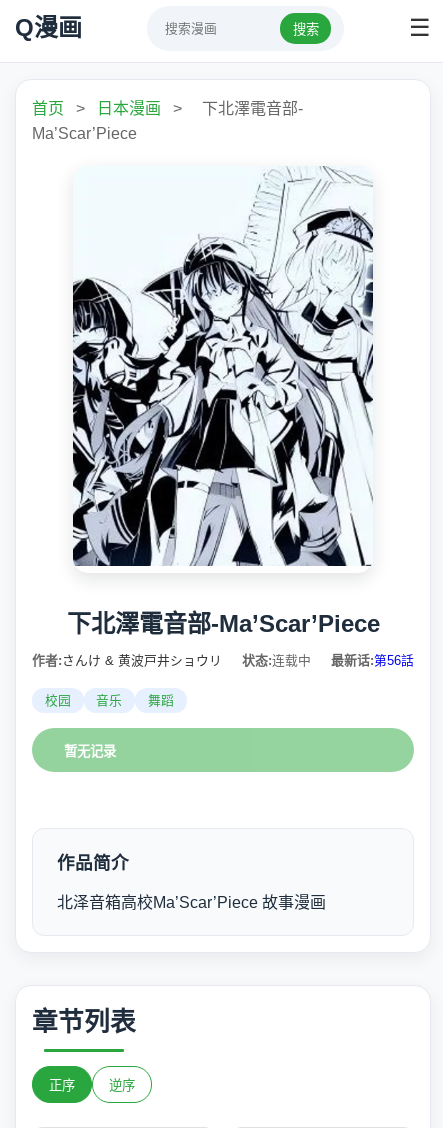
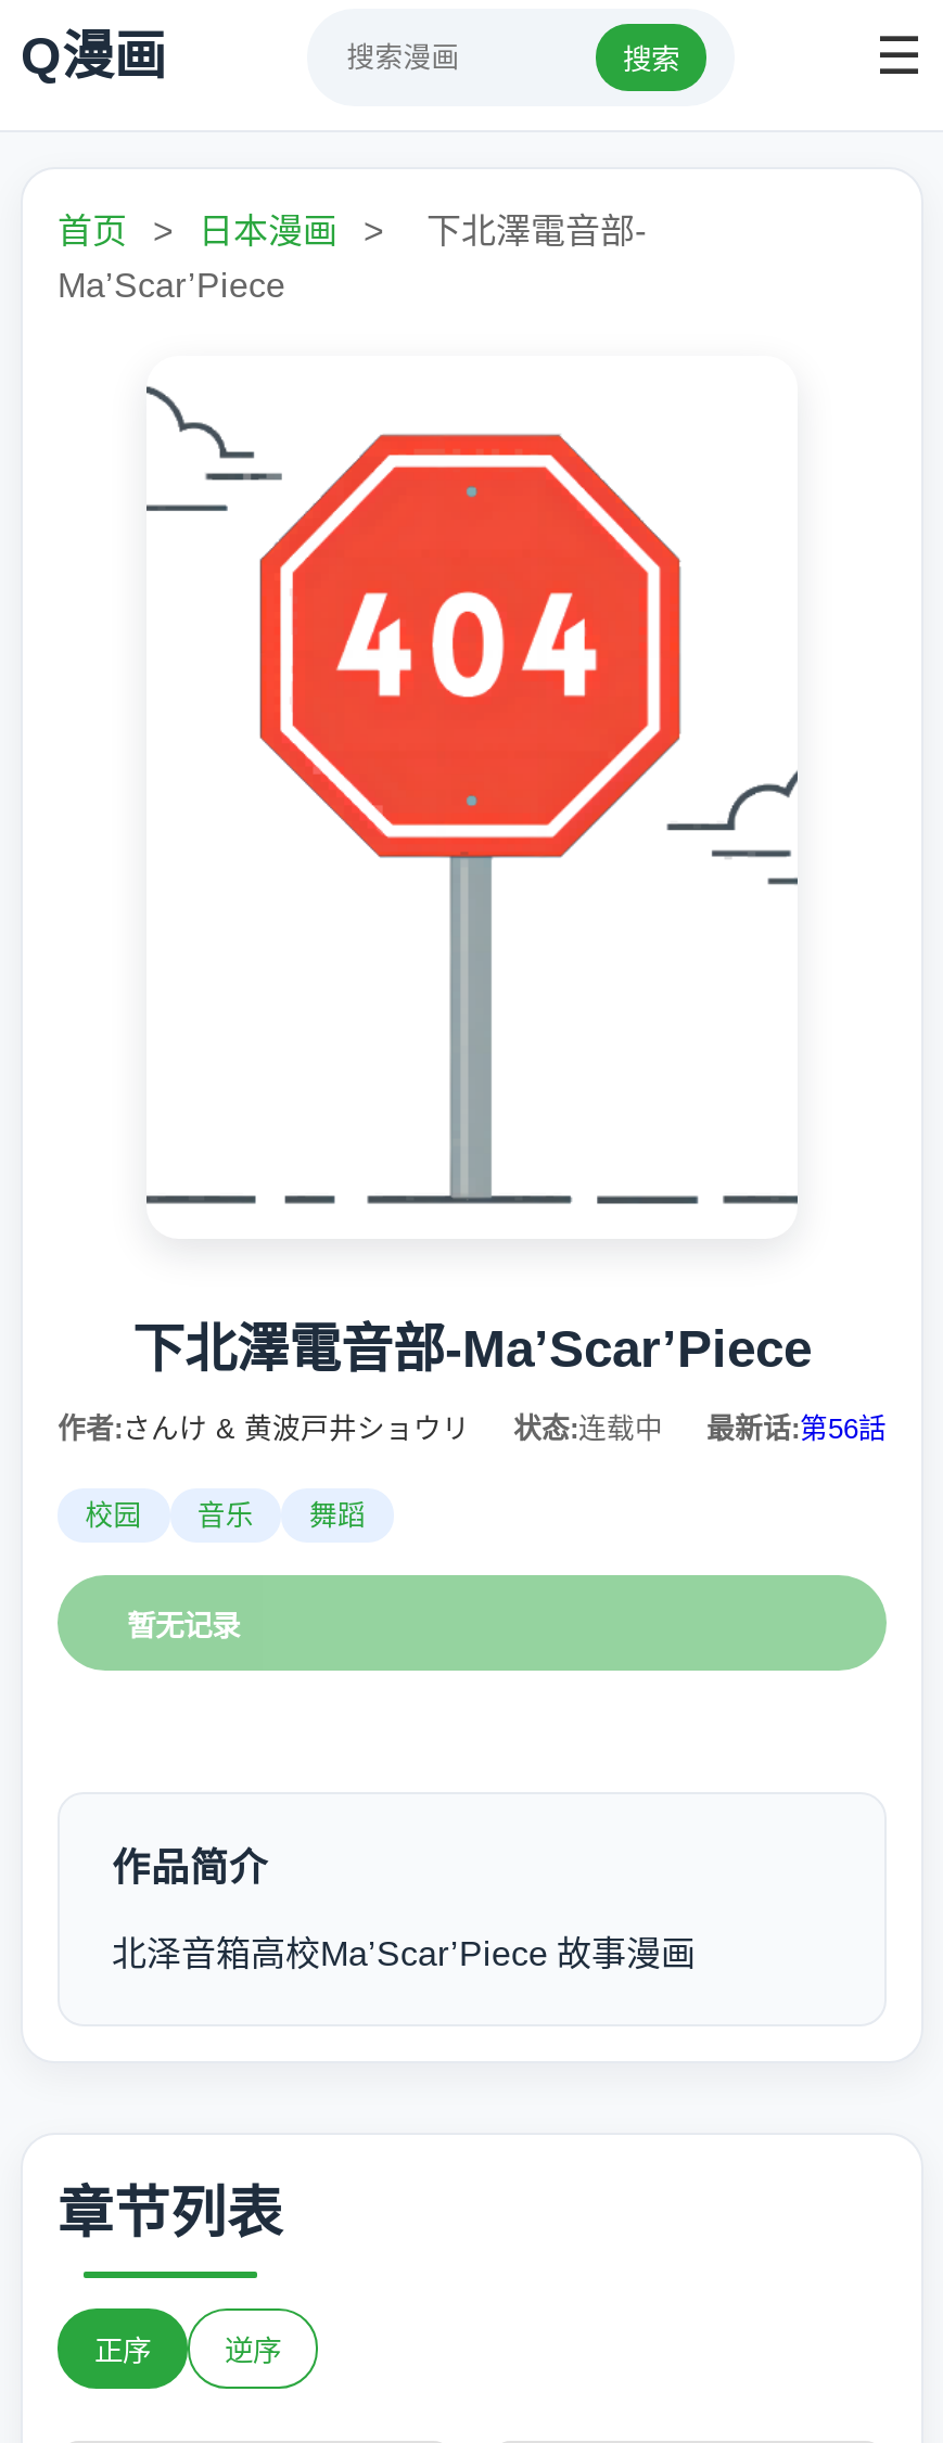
[72,166,374,567] [image] -> [144,358,800,1224] [image]

